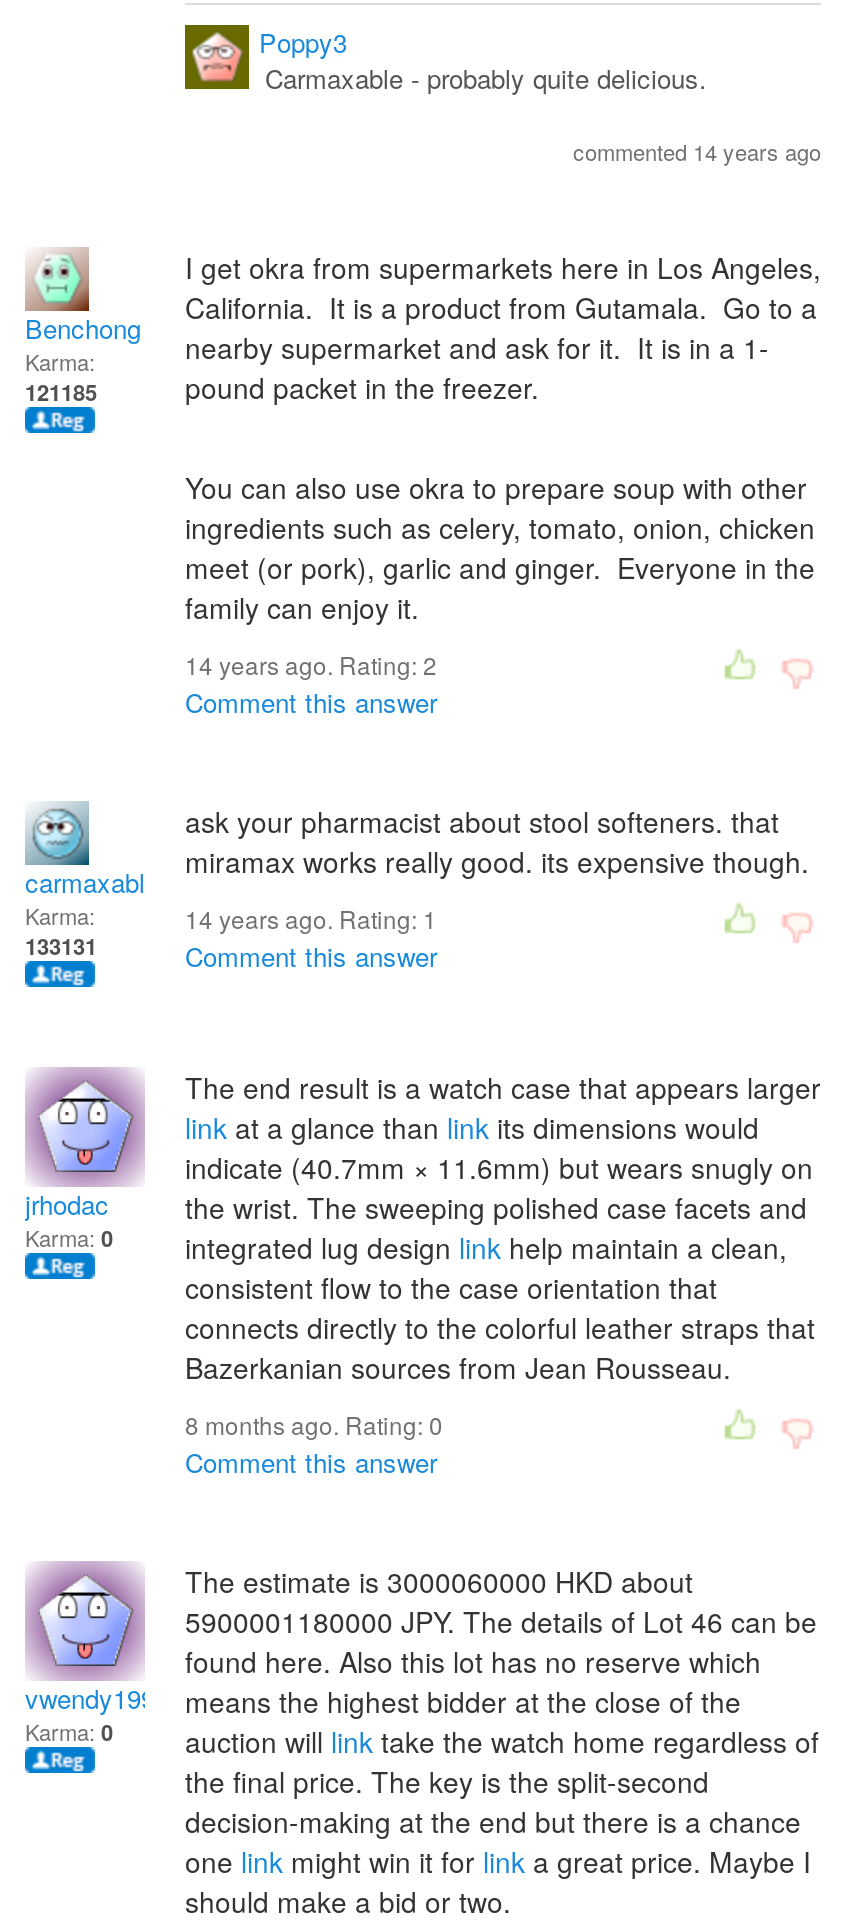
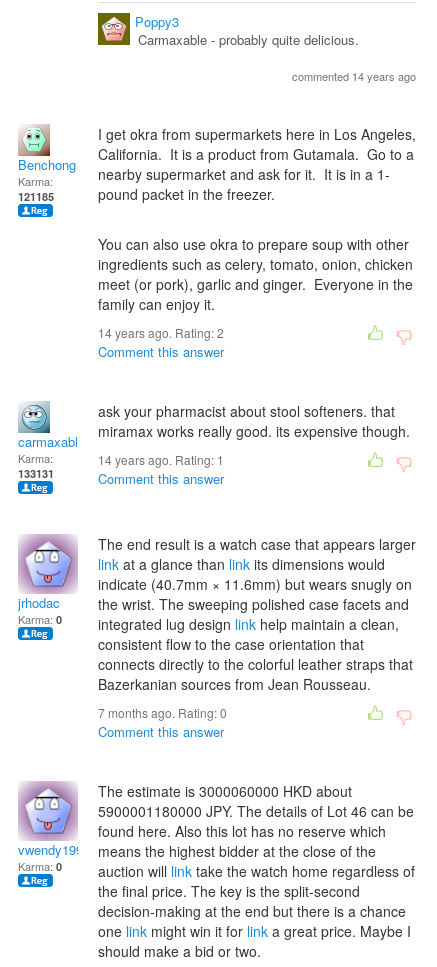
[185,1407,443,1441] 8 months ago. Rating: 0 -> [98,704,227,721] 7 months ago. Rating: 0

